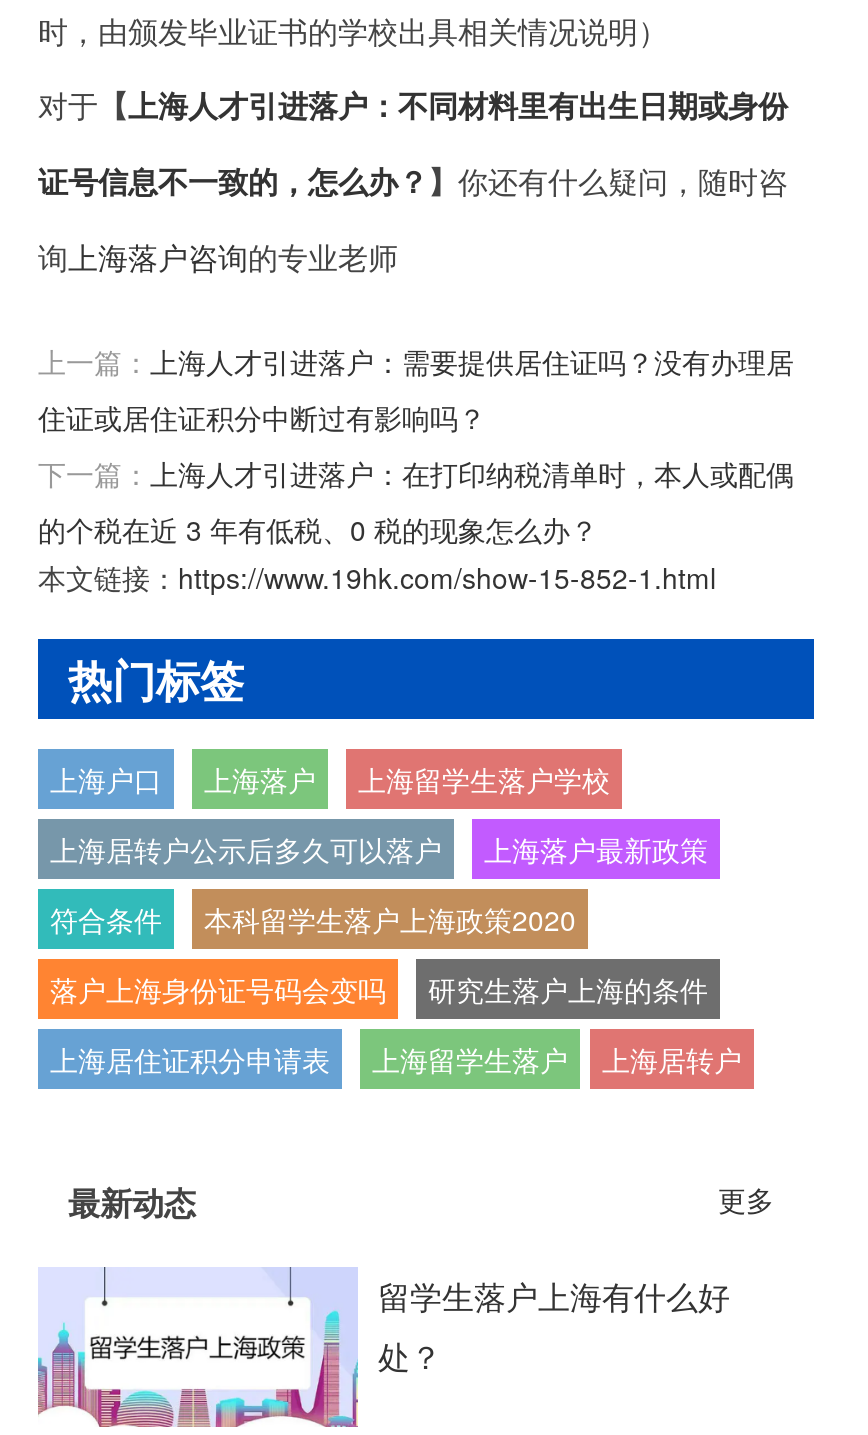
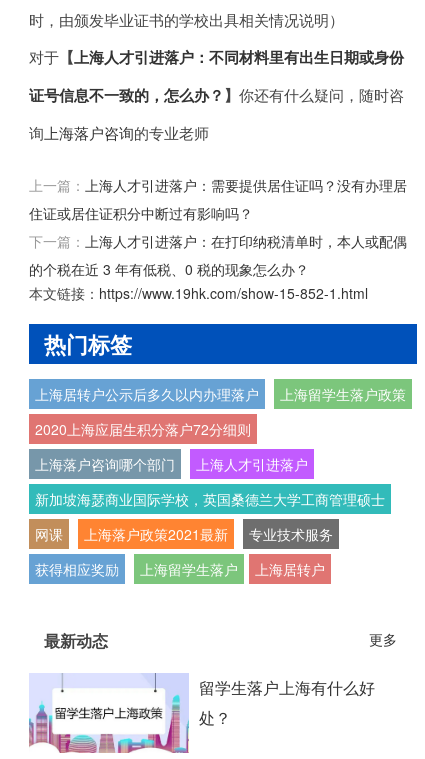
[50,759,708,1079] 上海户口 | 上海落户 | 上海留学生落户学校 | 上海居转户公示后多久可以落户 | 上海落户最新政策 | 符合条件 | 本科留学生落户上海政策2020 | 落户上海身份证号码会变吗 | 研究生落户上海的条件 | 上海居住证积分申请表 -> [35,384,406,579] 上海居转户公示后多久以内办理落户 | 上海留学生落户政策 | 2020上海应届生积分落户72分细则 | 上海落户咨询哪个部门 | 上海人才引进落户 | 新加坡海瑟商业国际学校，英国桑德兰大学工商管理硕士 | 网课 | 上海落户政策2021最新 | 专业技术服务 | 获得相应奖励

